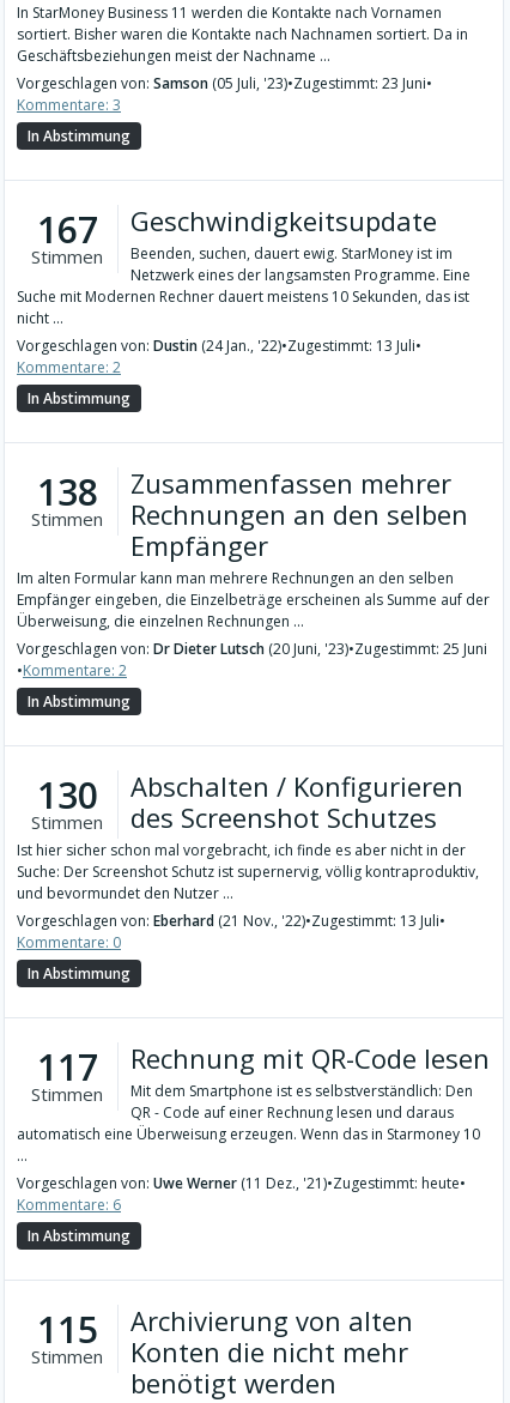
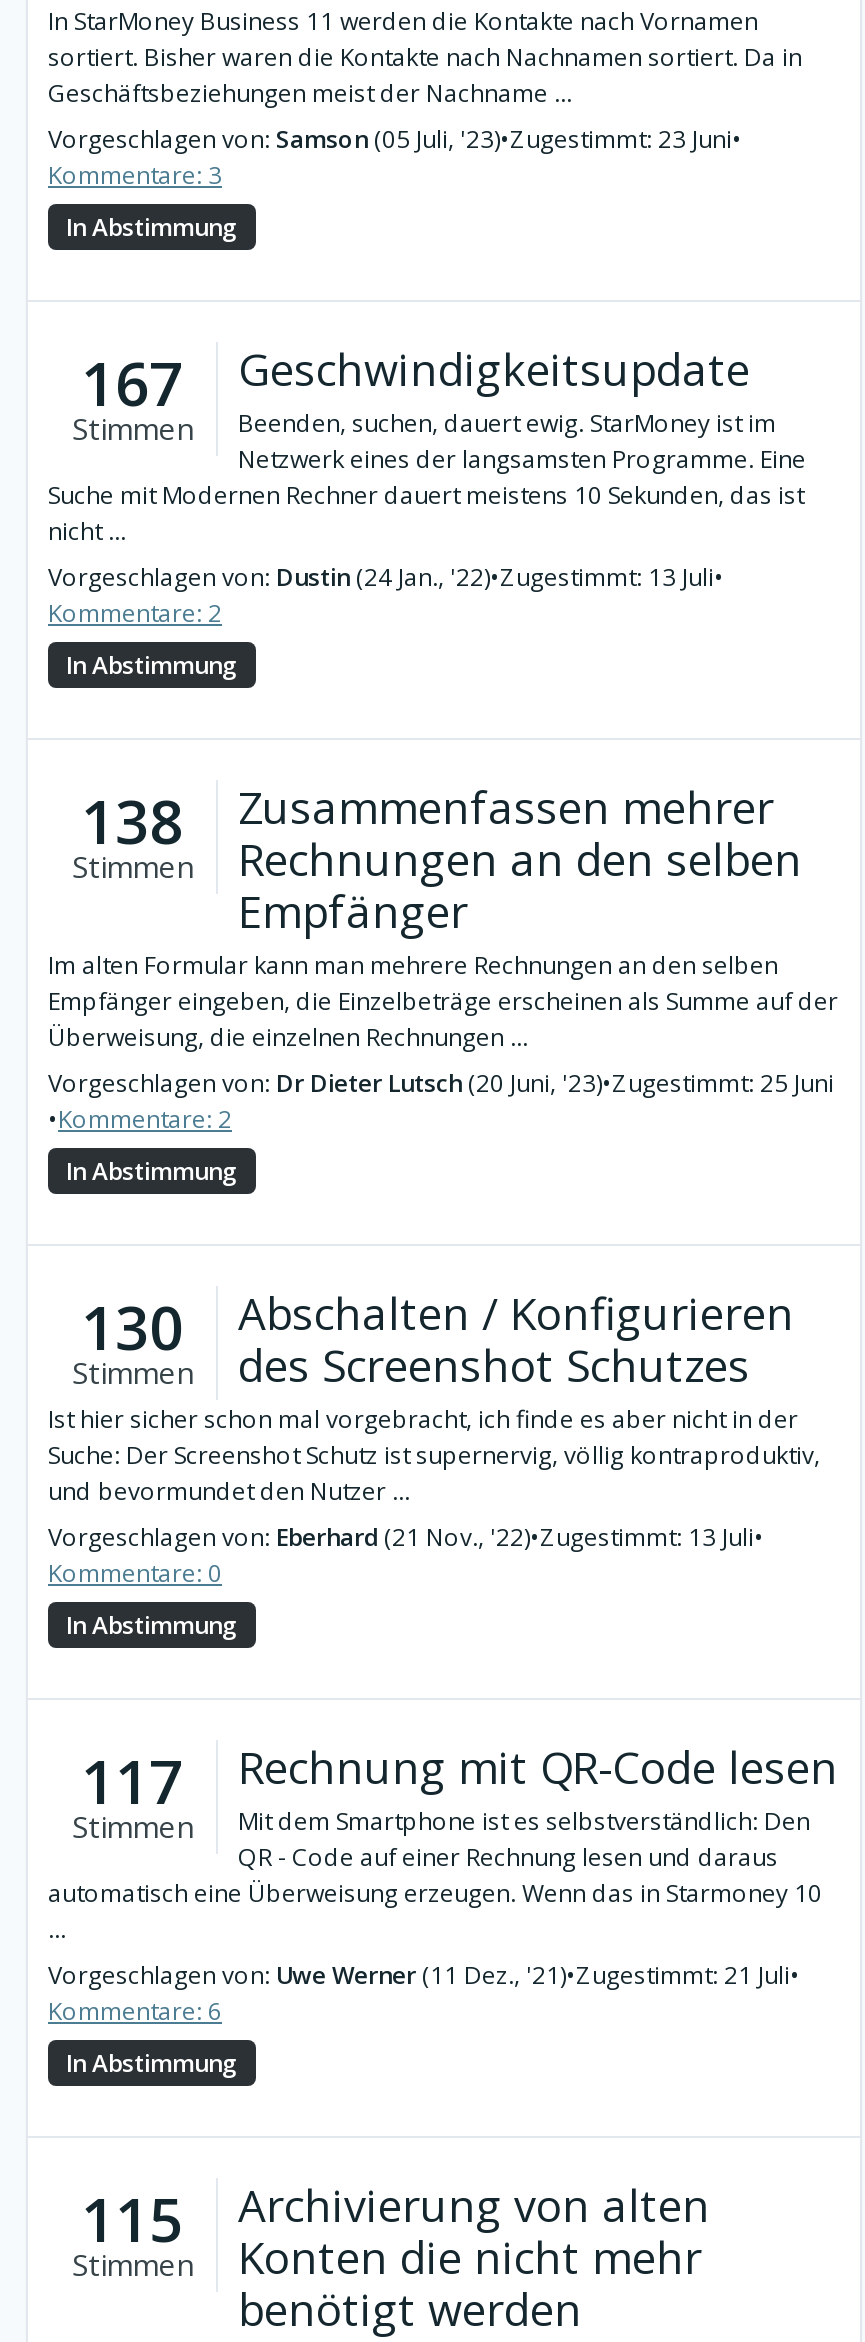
[17,1173,466,1193] Vorgeschlagen von: Uwe Werner (11 Dez., '21) •Zugestimmt: heute• -> [48,1958,800,1992] Vorgeschlagen von: Uwe Werner (11 Dez., '21) •Zugestimmt: 21 Juli•

